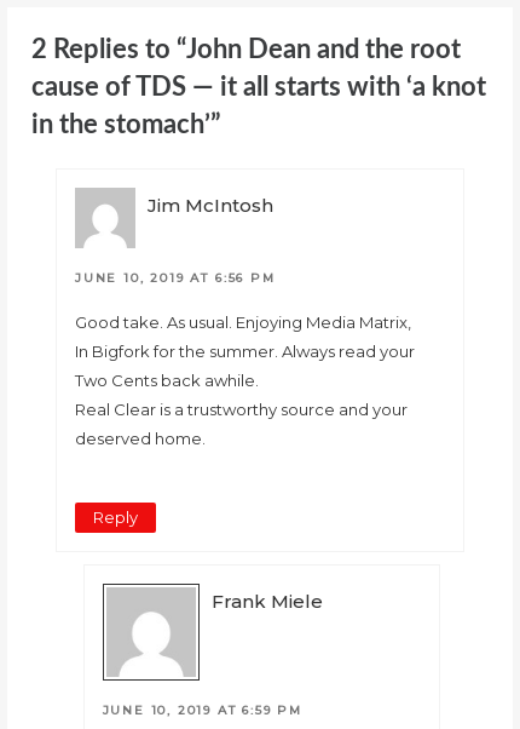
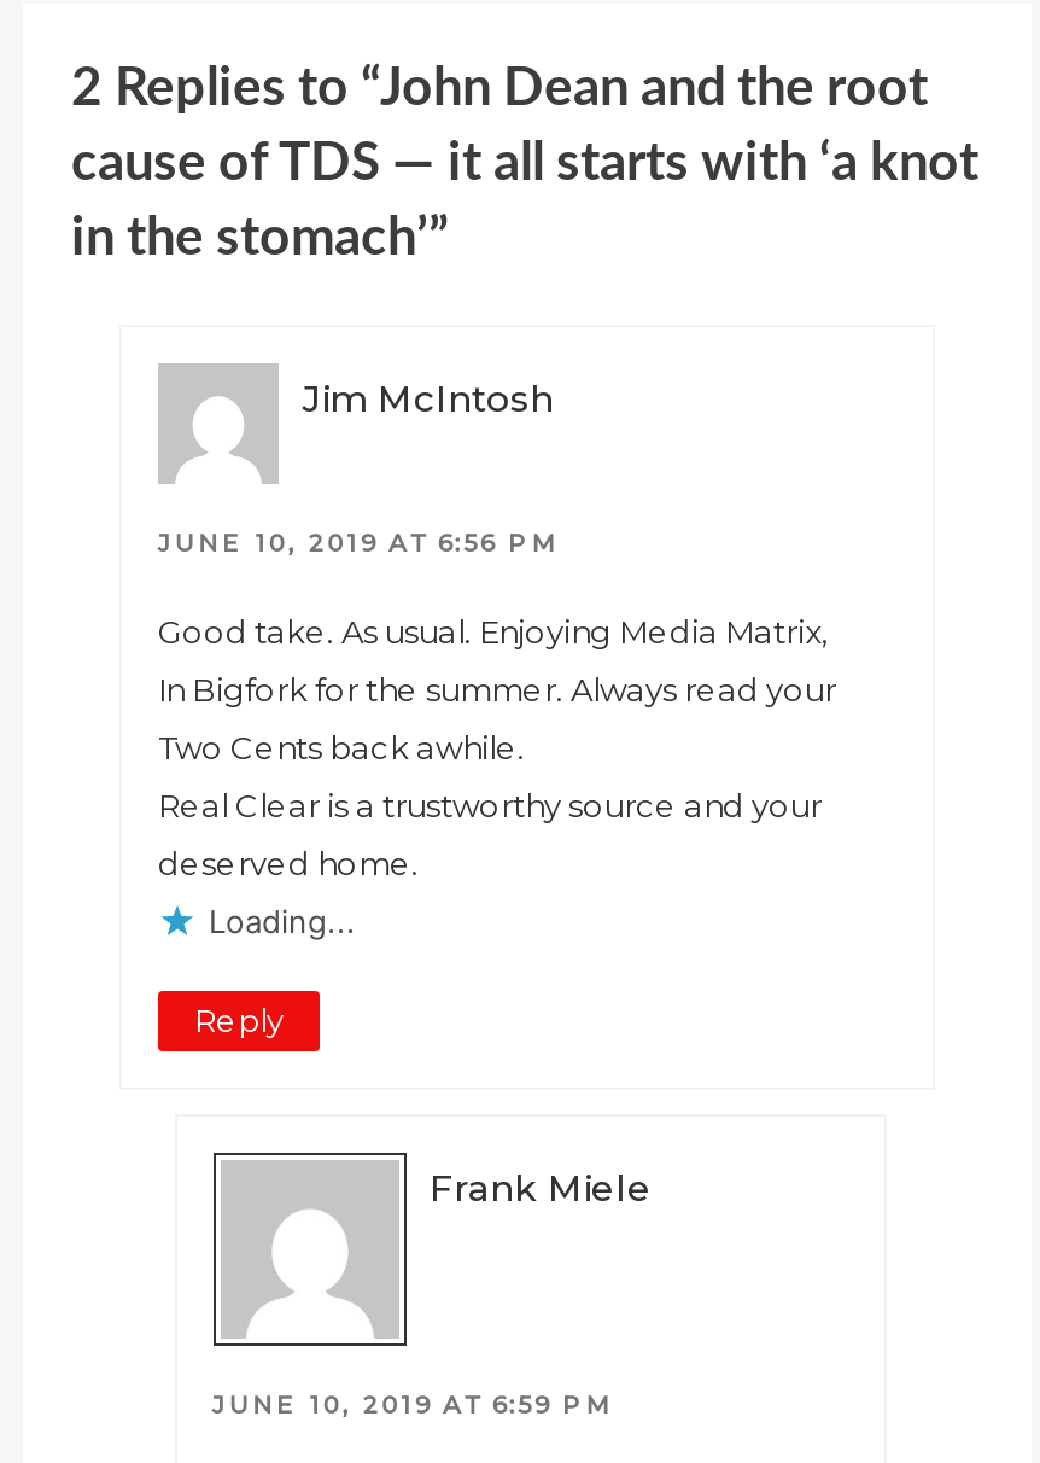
none -> [209,902,356,941] Loading...

